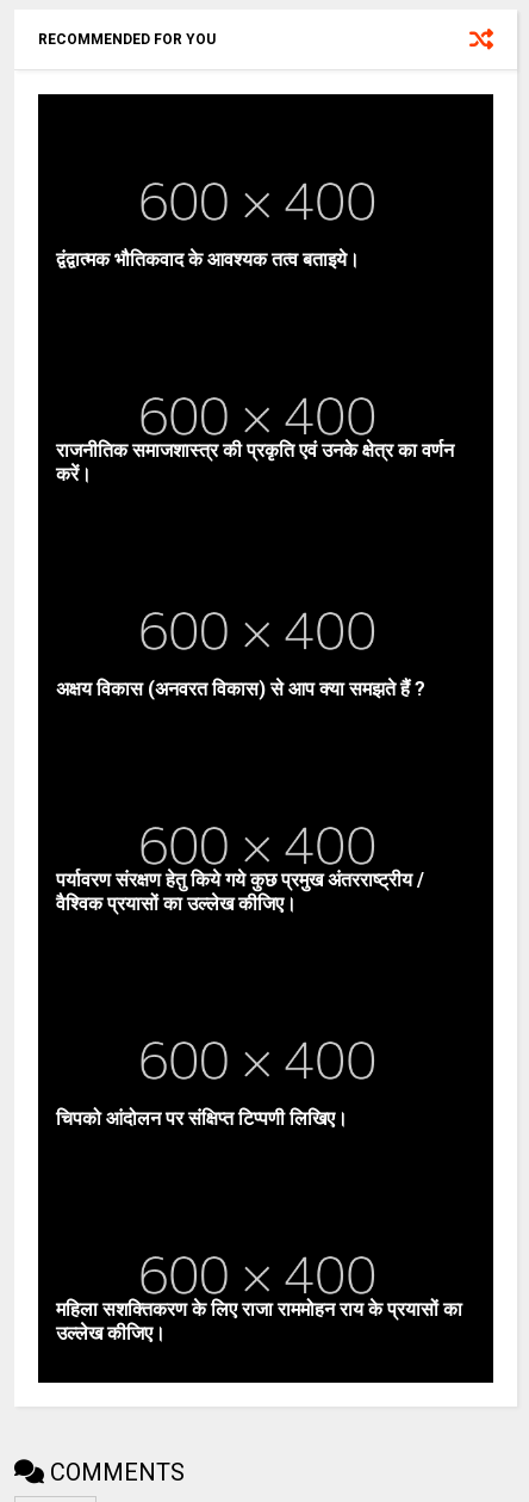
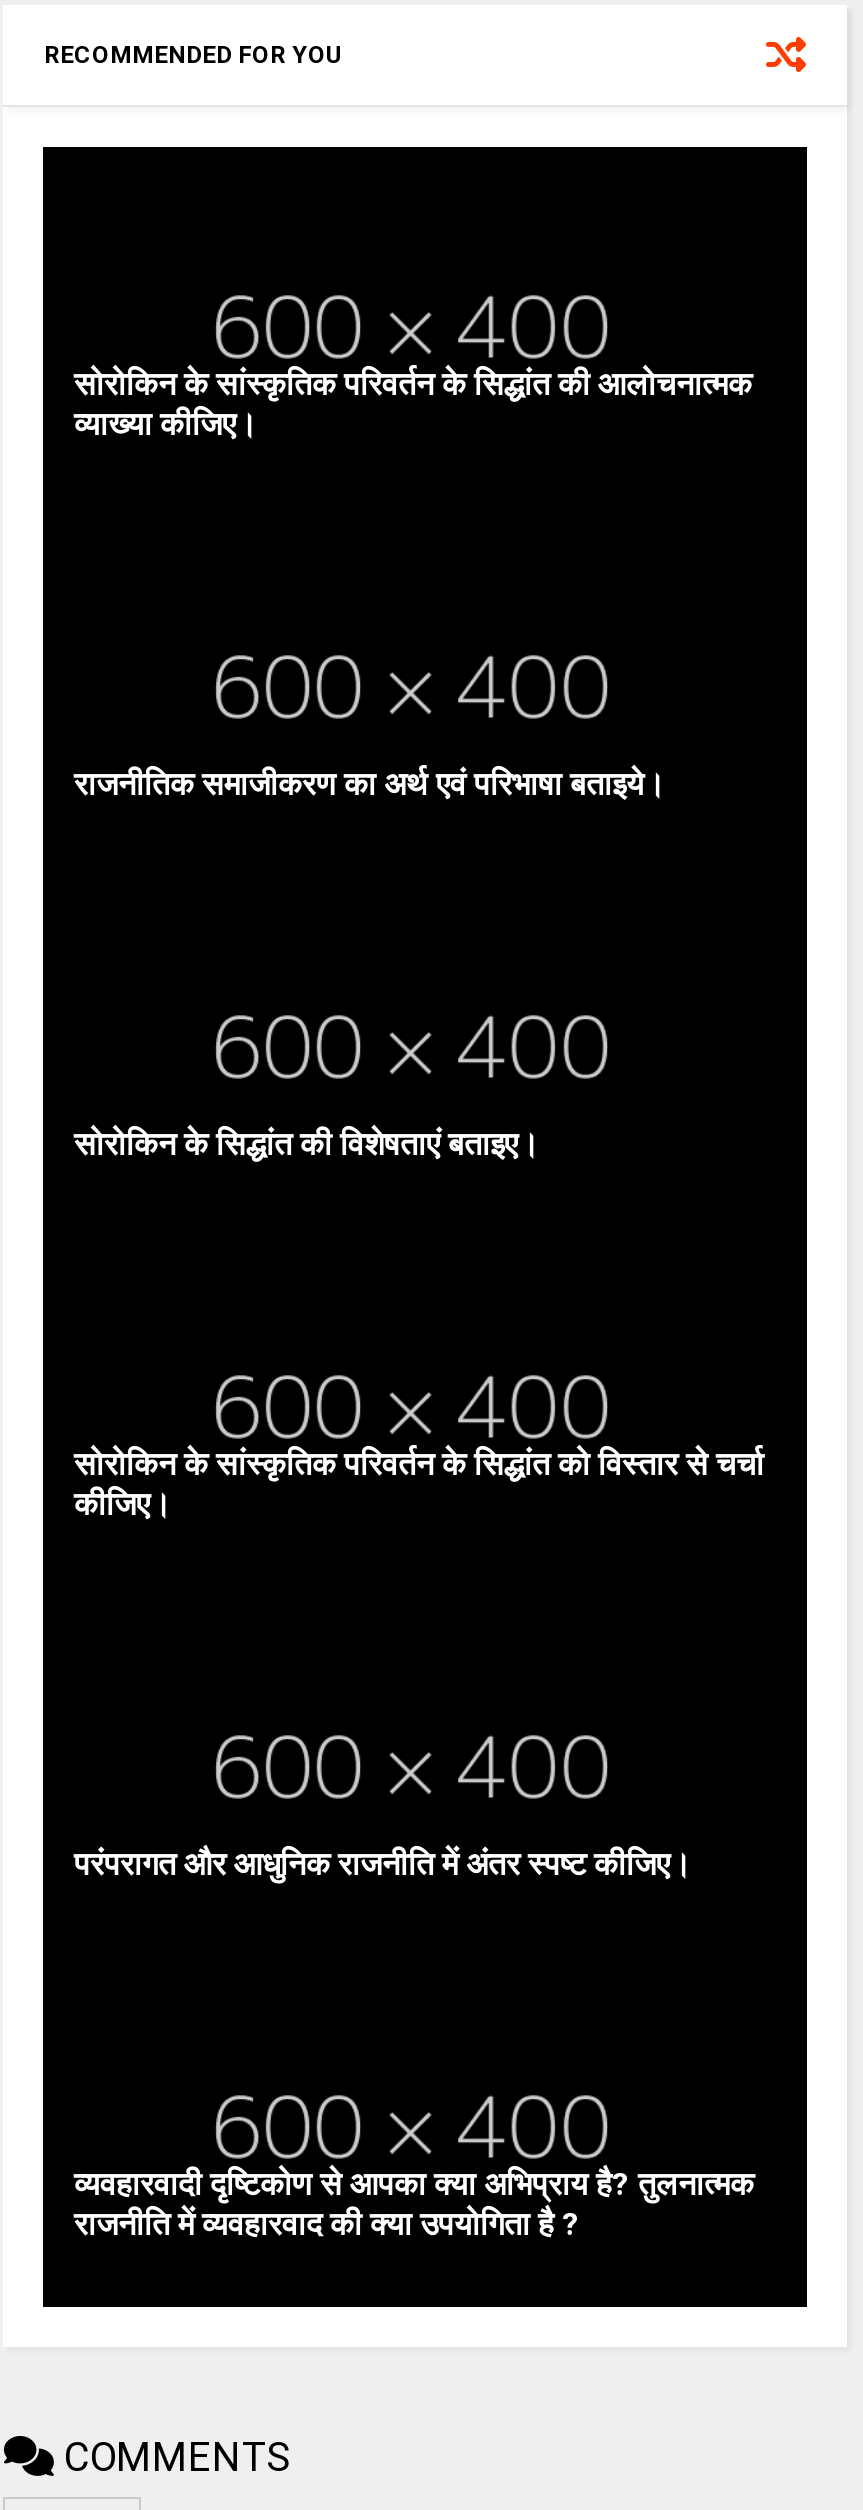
[56,248,360,270] द्वंद्वात्मक भौतिकवाद के आवश्यक तत्व बताइये। -> [74,364,752,442] सोरोकिन के सांस्कृतिक परिवर्तन के सिद्धांत की आलोचनात्मक | व्याख्या कीजिए।
[56,439,454,485] राजनीतिक समाजशास्त्र की प्रकृति एवं उनके क्षेत्र का वर्णन | करें। -> [74,764,666,802] राजनीतिक समाजीकरण का अर्थ एवं परिभाषा बताइये।
[56,677,426,700] अक्षय विकास (अनवरत विकास) से आप क्या समझते हैं ? -> [74,1124,540,1162] सोरोकिन के सिद्धांत की विशेषताएं बताइए।
[56,868,425,915] पर्यावरण संरक्षण हेतु किये गये कुछ प्रमुख अंतरराष्ट्रीय / | वैश्विक प्रयासों का उल्लेख कीजिए। -> [74,1444,764,1522] सोरोकिन के सांस्कृतिक परिवर्तन के सिद्धांत को विस्तार से चर्चा | कीजिए।
[56,1107,348,1129] चिपको आंदोलन पर संक्षिप्त टिप्पणी लिखिए। -> [74,1844,692,1882] परंपरागत और आधुनिक राजनीति में अंतर स्पष्ट कीजिए।
[56,1298,463,1344] महिला सशक्तिकरण के लिए राजा राममोहन राय के प्रयासों का | उल्लेख कीजिए। -> [74,2164,754,2242] व्यवहारवादी दृष्टिकोण से आपका क्या अभिप्राय है? तुलनात्मक | राजनीति में व्यवहारवाद की क्या उपयोगिता है ?

